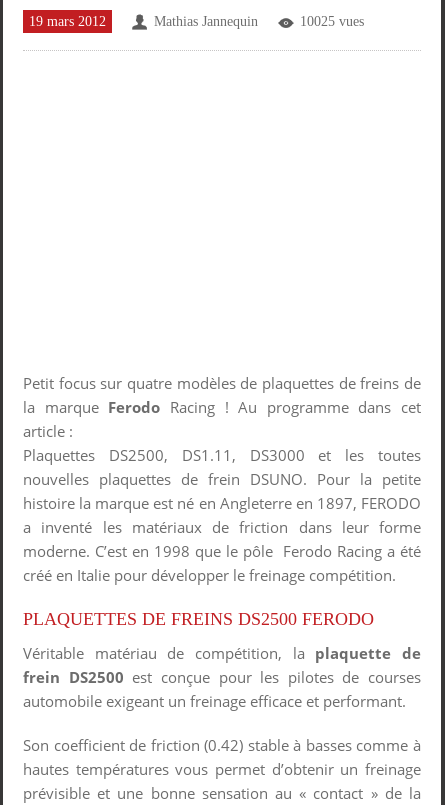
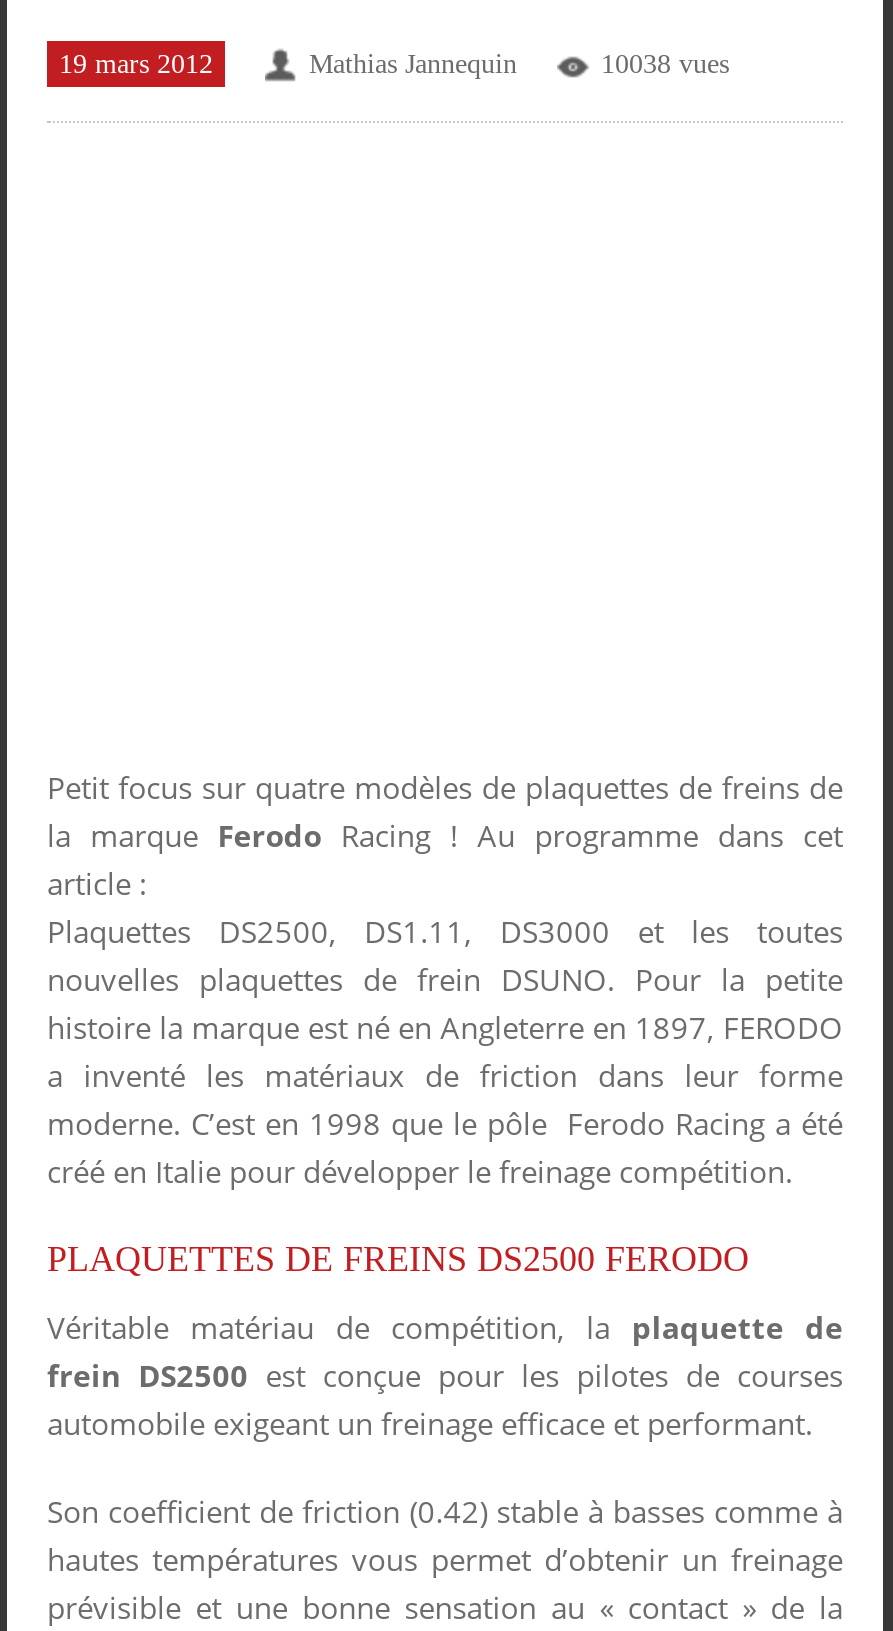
[300,14,364,29] 10025 vues -> [601,49,729,79] 10038 vues

